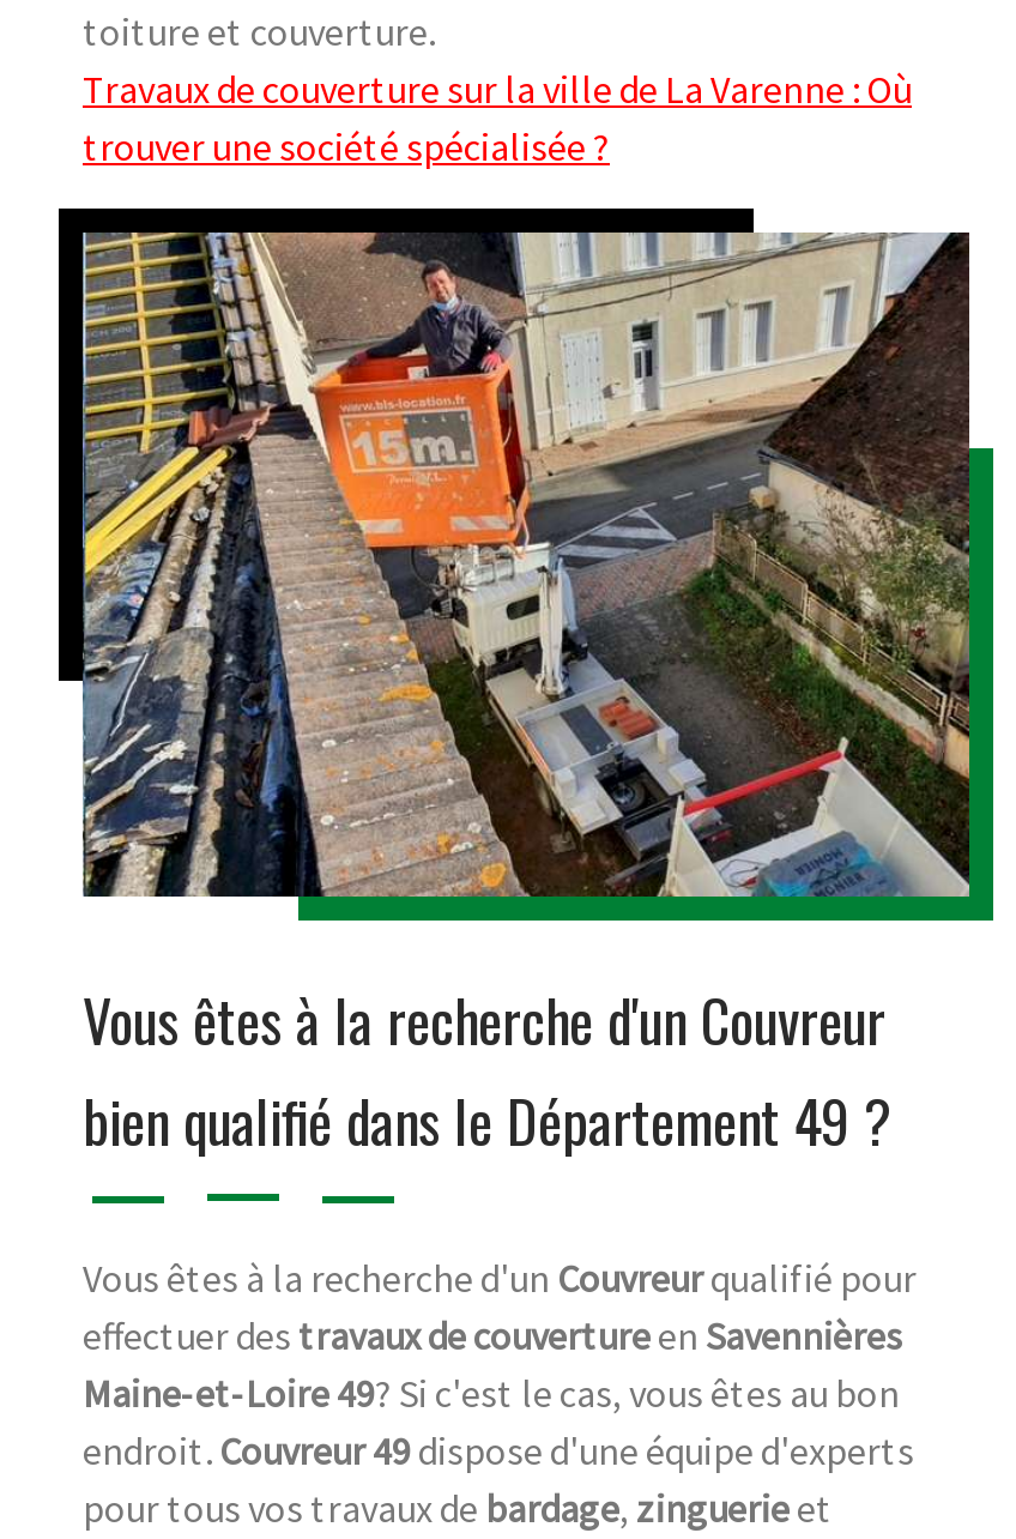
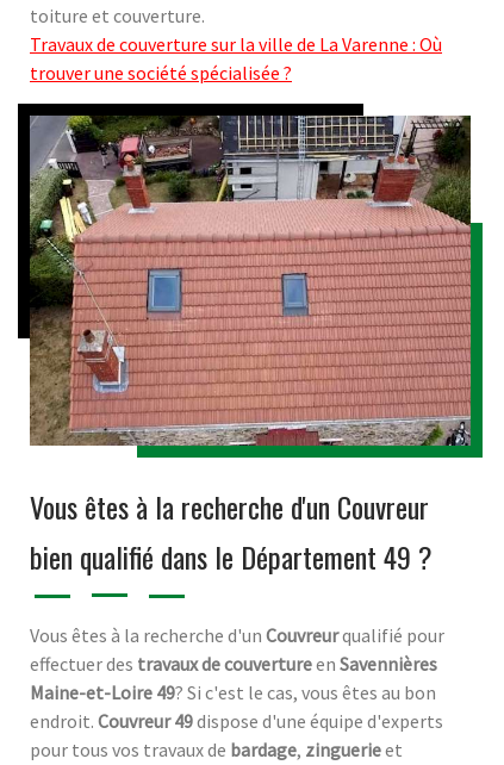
[80,230,972,899] [image] -> [29,116,472,447] [image]

